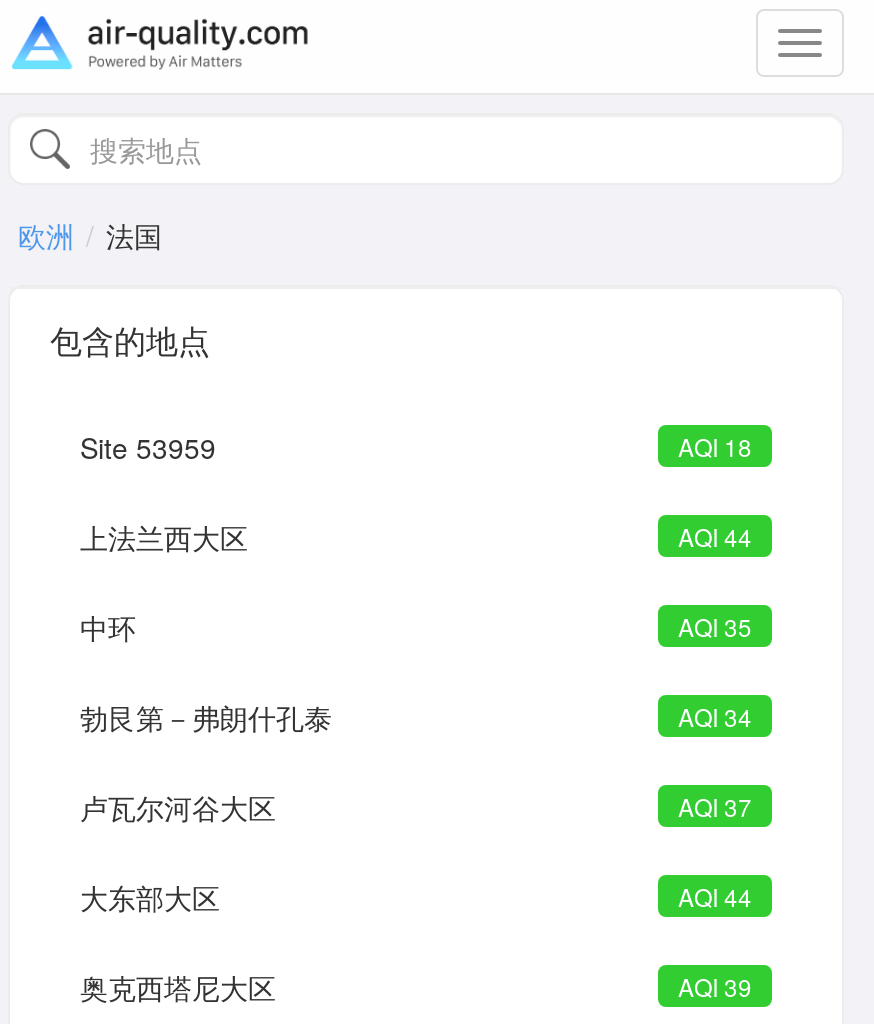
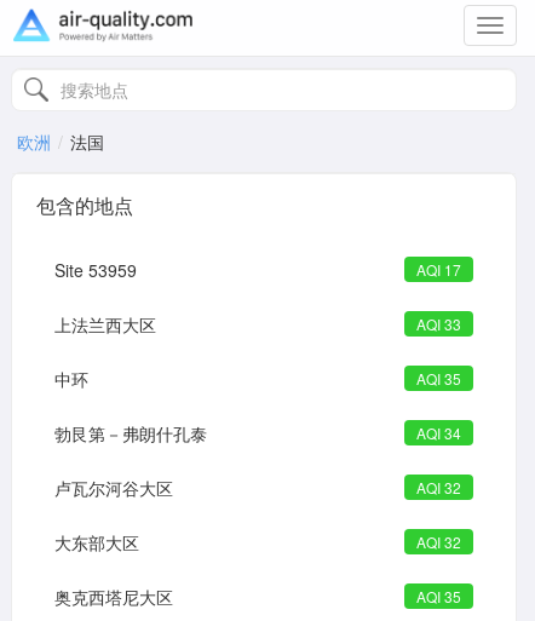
[678,429,752,463] AQI 18 -> [416,259,461,280] AQI 17
[678,519,752,553] AQI 44 -> [416,314,461,334] AQI 33
[678,789,752,823] AQI 37 -> [416,477,461,498] AQI 32
[678,879,752,913] AQI 44 -> [416,531,461,552] AQI 32
[678,969,752,1003] AQI 39 -> [416,586,461,606] AQI 35

